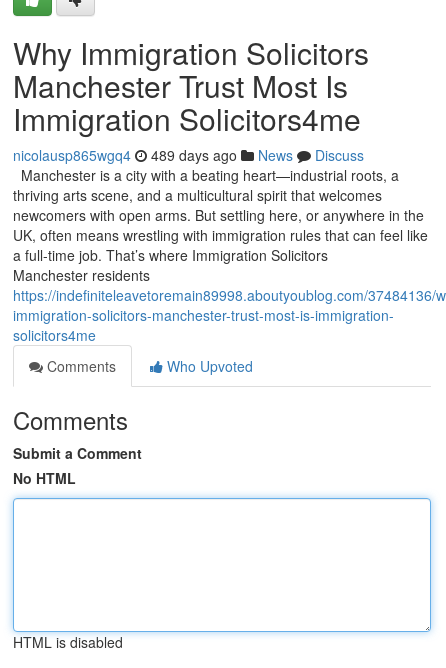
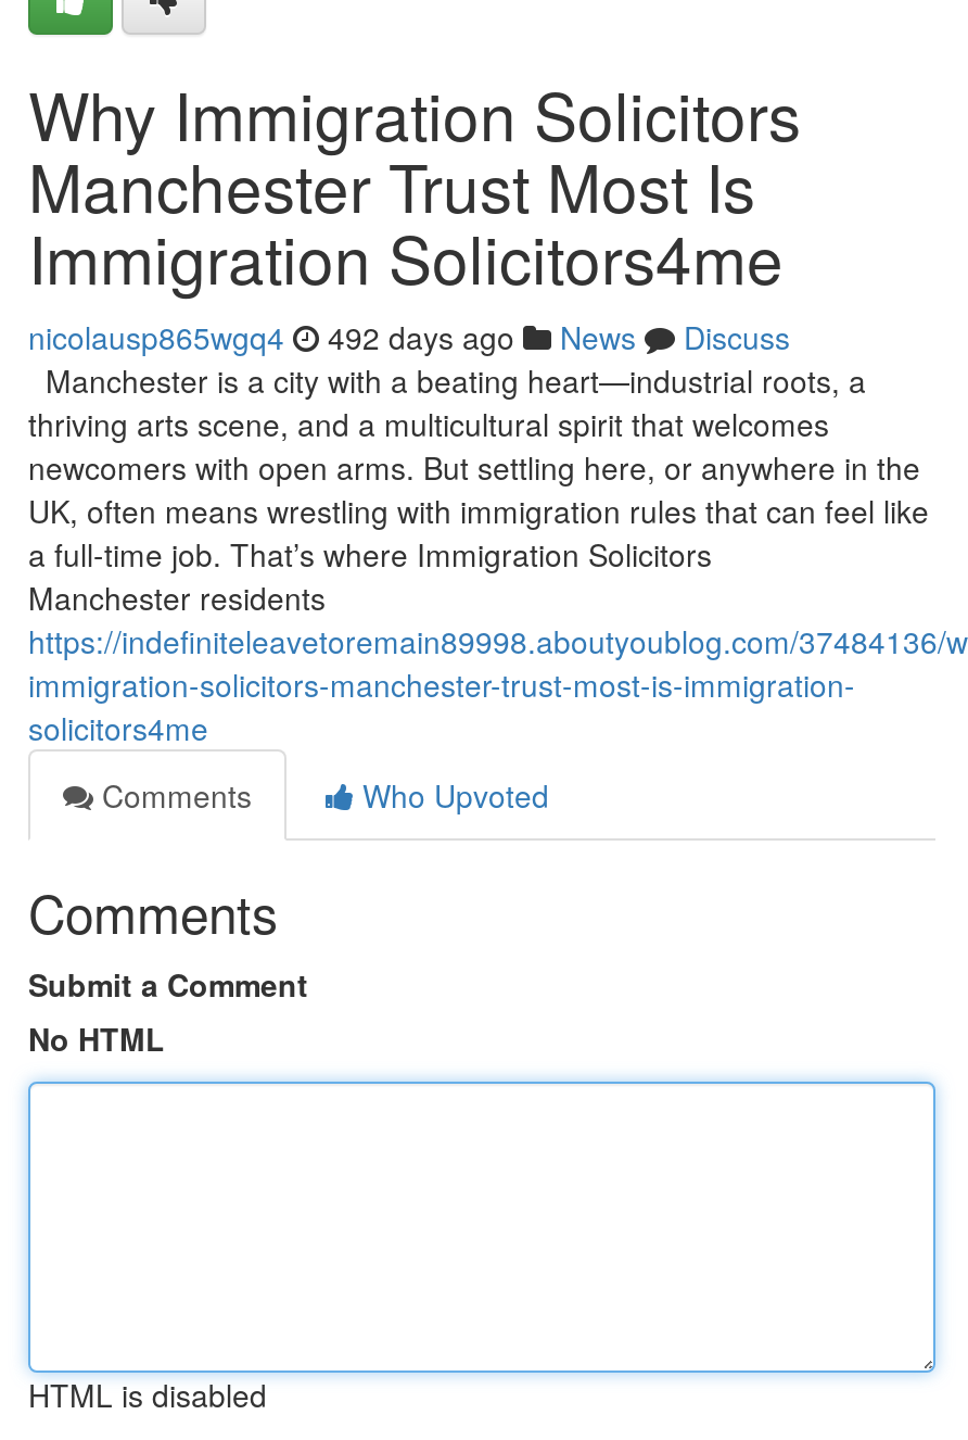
[13,145,364,165] nicolausp865wgq4 489 days ago News Discuss -> [28,315,790,358] nicolausp865wgq4 492 days ago News Discuss

